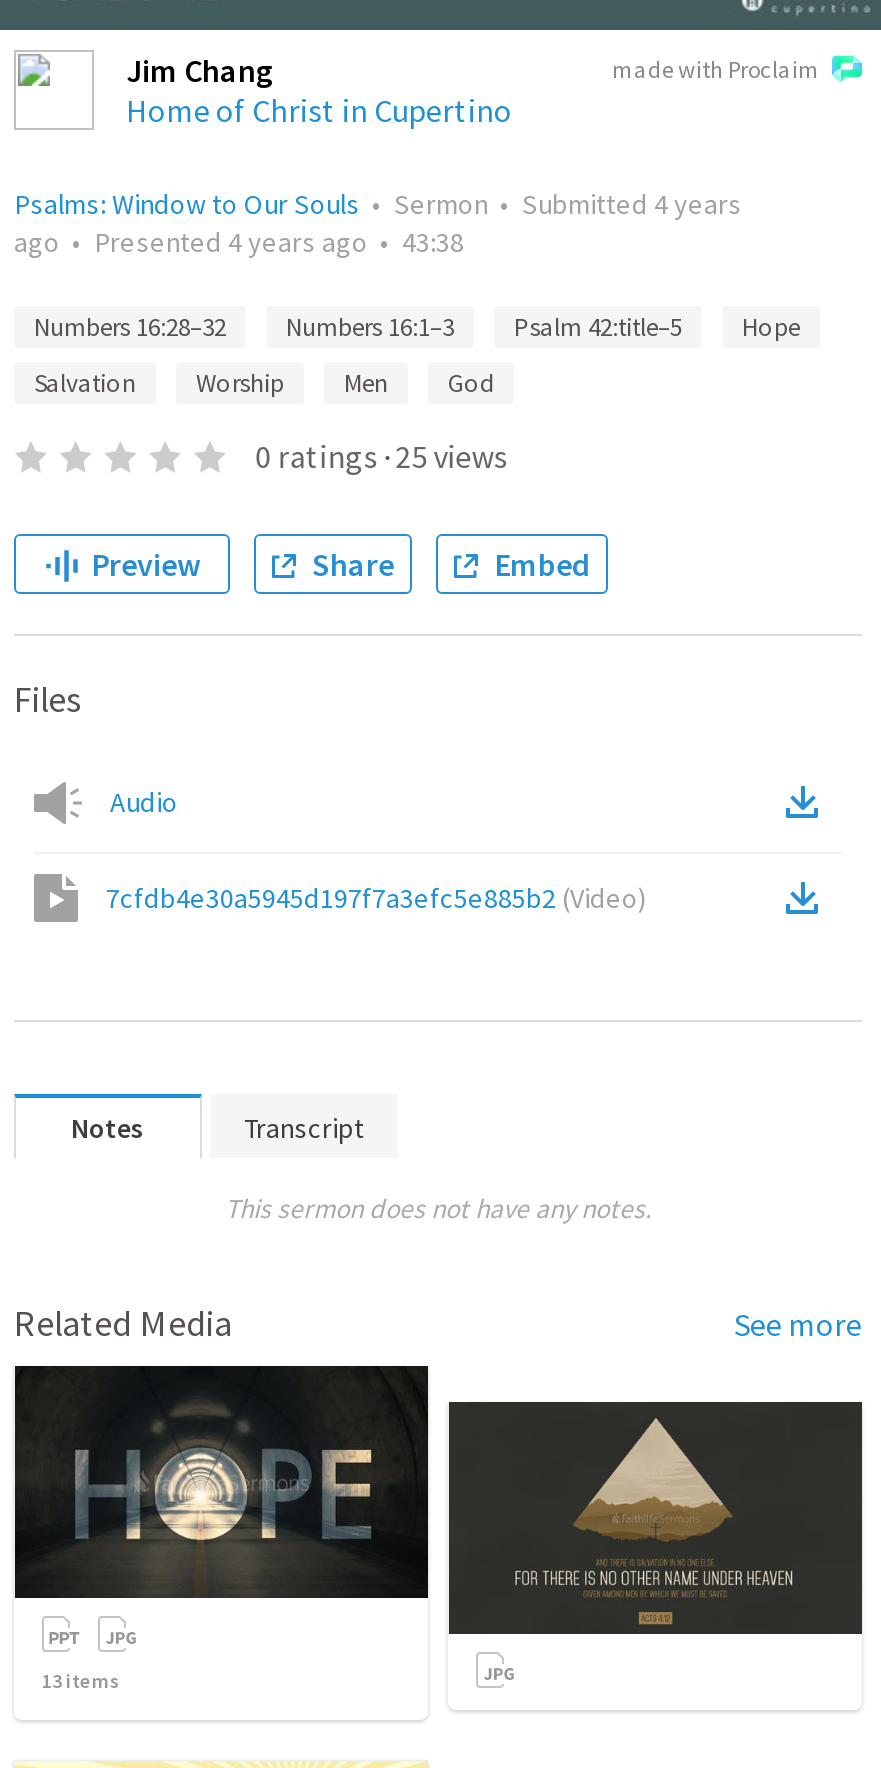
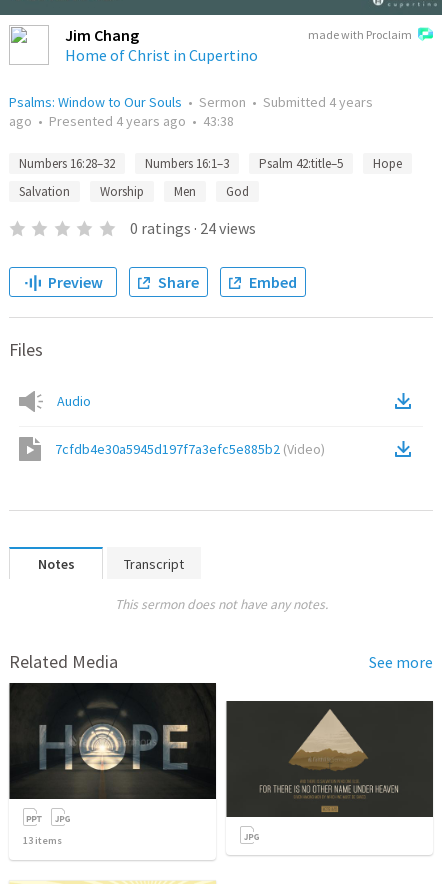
[255,436,507,476] 0 ratings · 25 views -> [130,218,256,238] 0 ratings · 24 views

